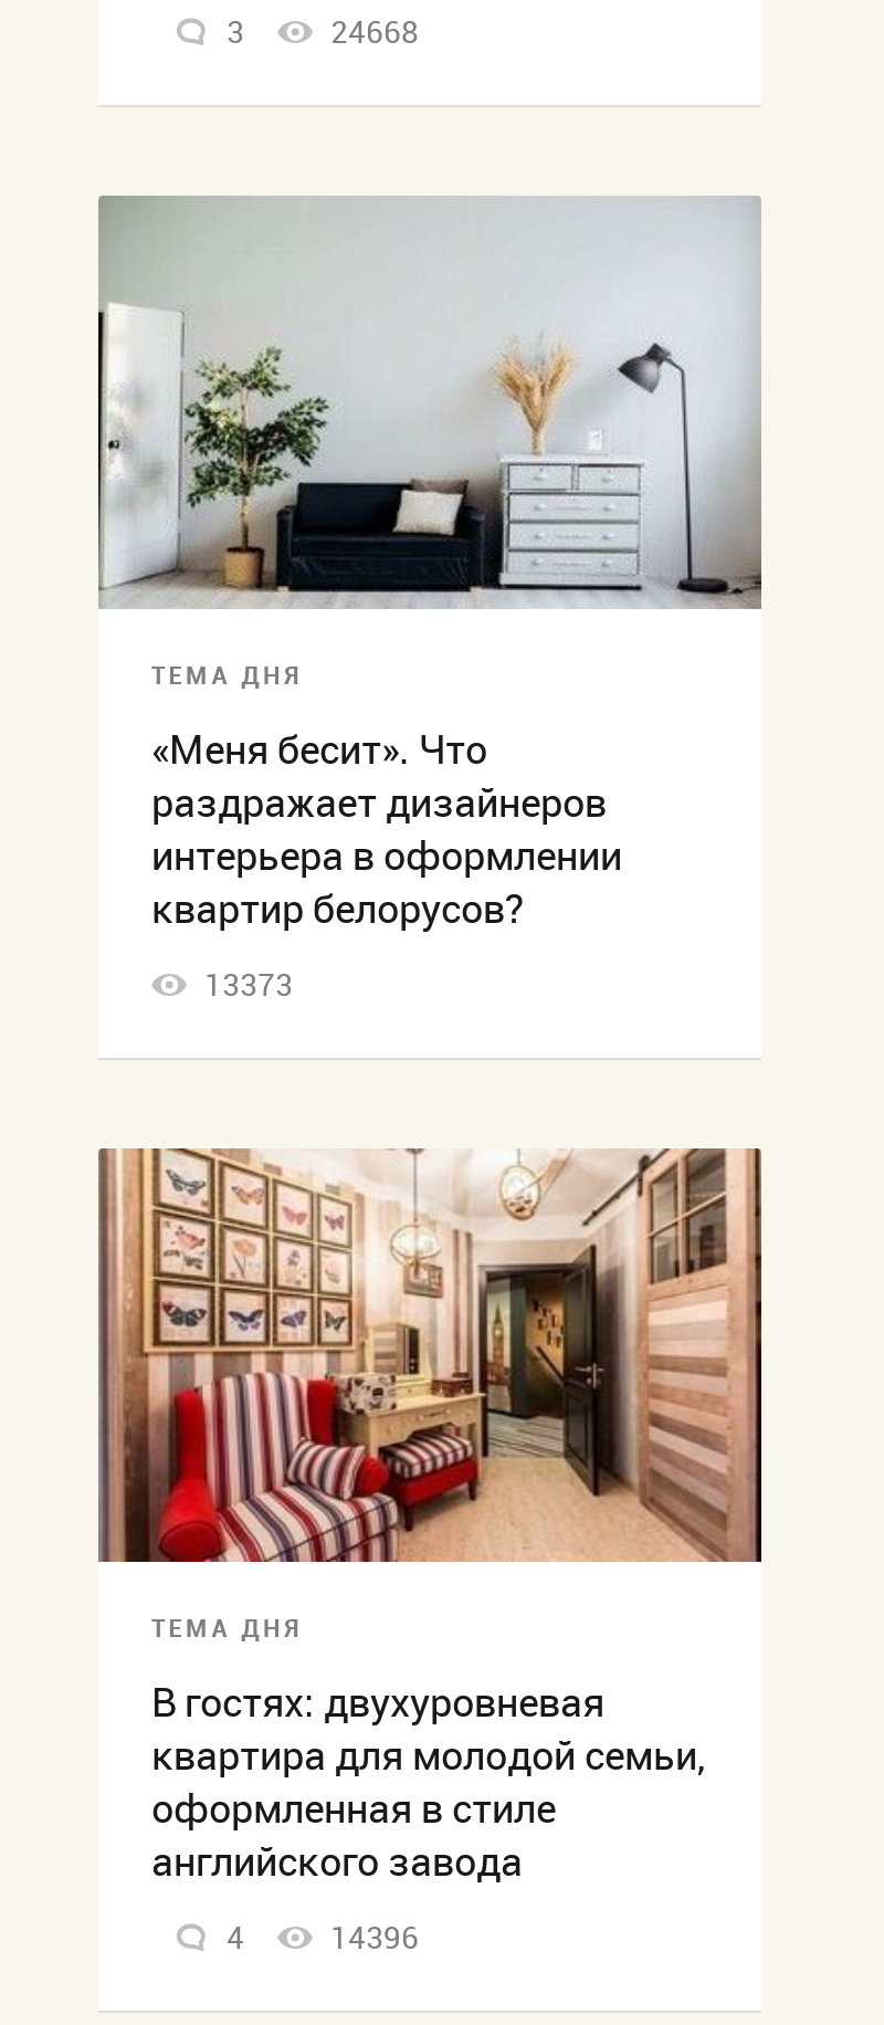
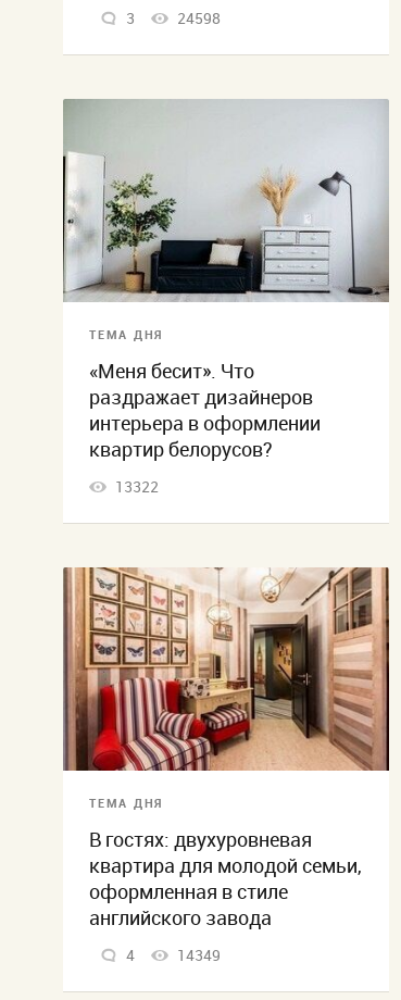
[330,14,419,50] 24668 -> [177,10,221,27] 24598
[204,967,293,1003] 13373 -> [115,478,159,496] 13322
[330,1920,419,1955] 14396 -> [177,947,221,964] 14349

